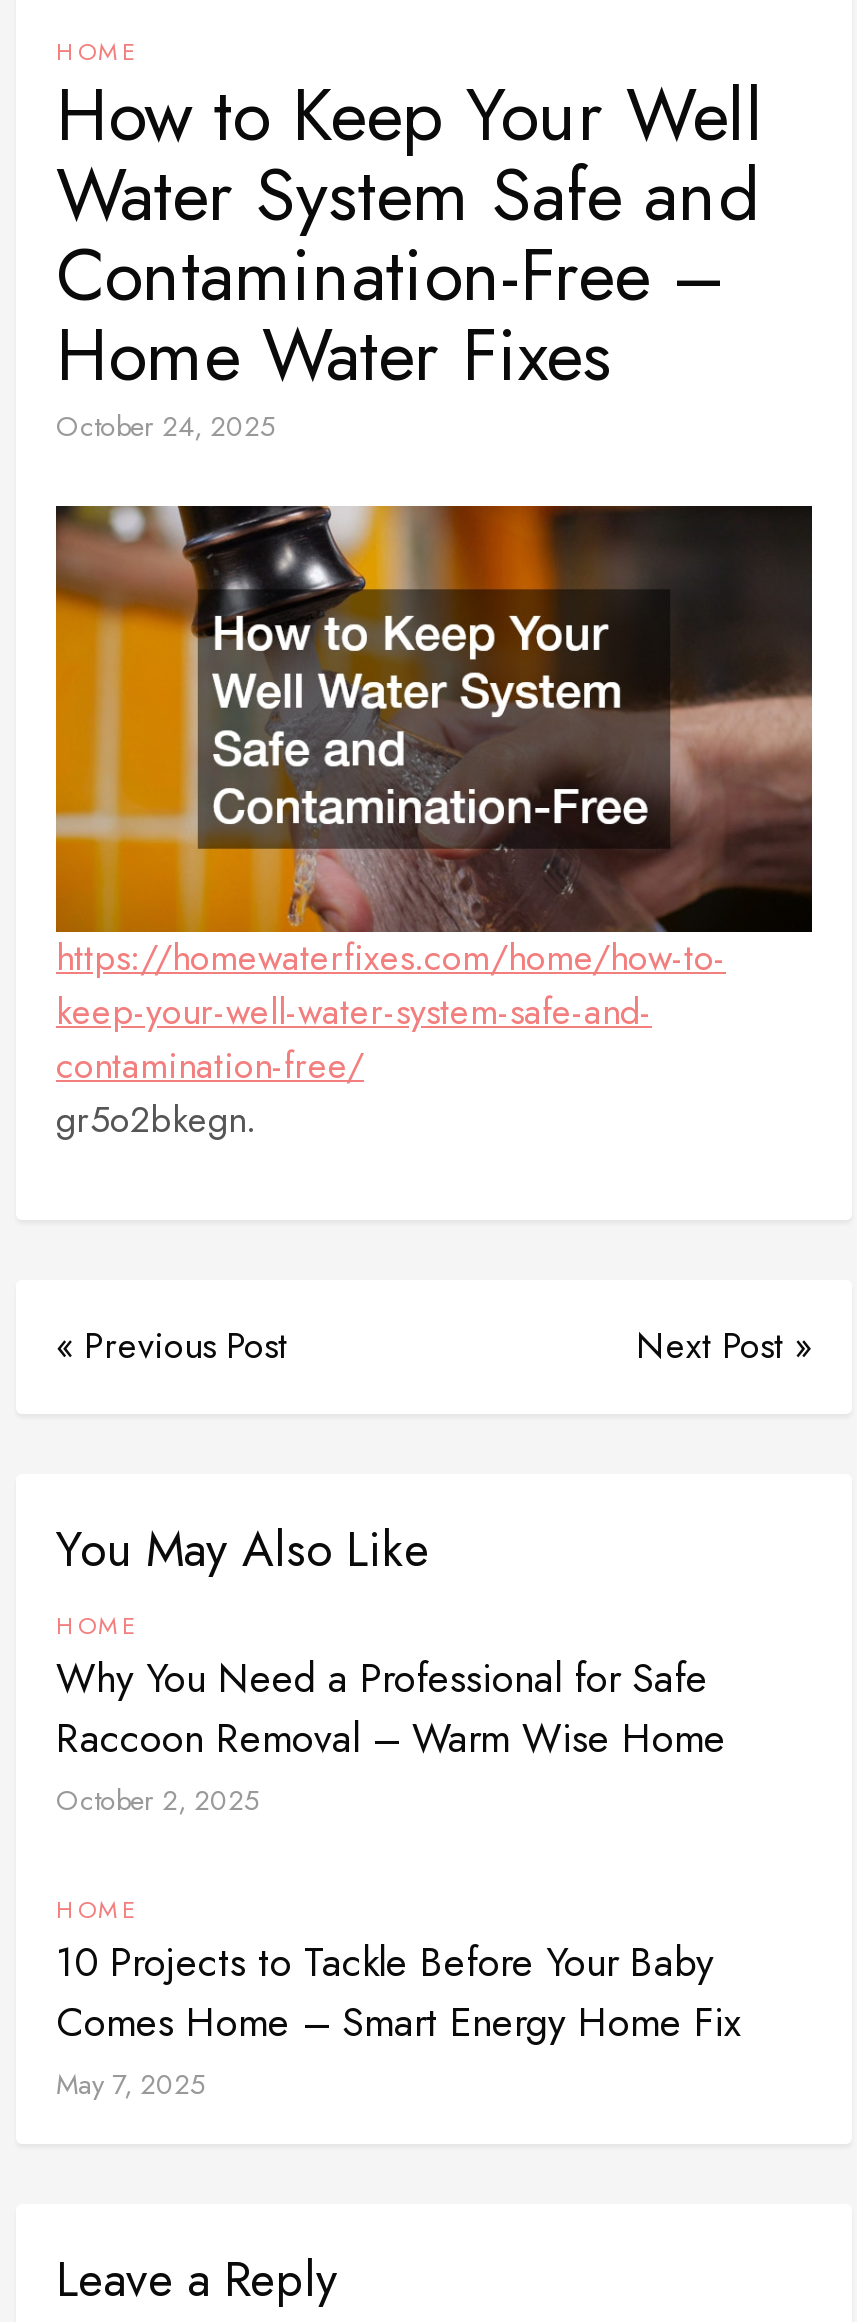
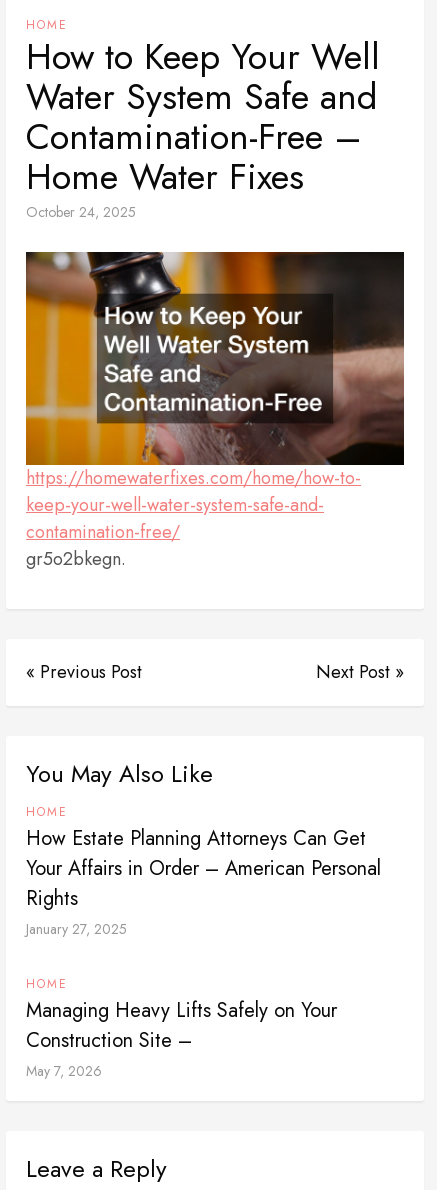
[56,1649,726,1819] Why You Need a Professional for Safe | Raccoon Removal – Warm Wise Home | October 2, 2025 -> [26,824,381,939] How Estate Planning Attorneys Can Get | Your Affairs in Order – American Personal | Rights | January 27, 2025
[56,1933,740,2103] 10 Projects to Tackle Before Your Baby | Comes Home – Smart Energy Home Fix | May 7, 2025 -> [26,996,337,1081] Managing Heavy Lifts Safely on Your | Construction Site – | May 7, 2026

